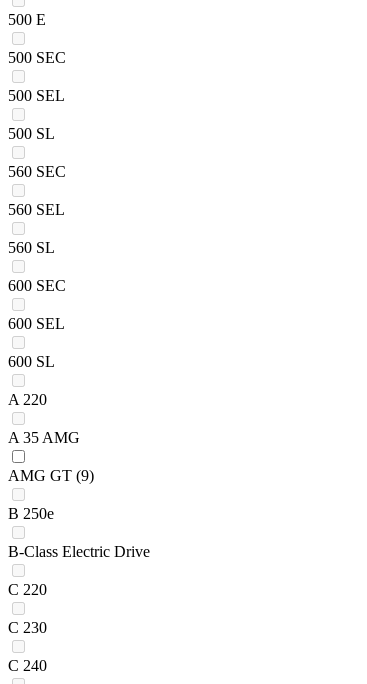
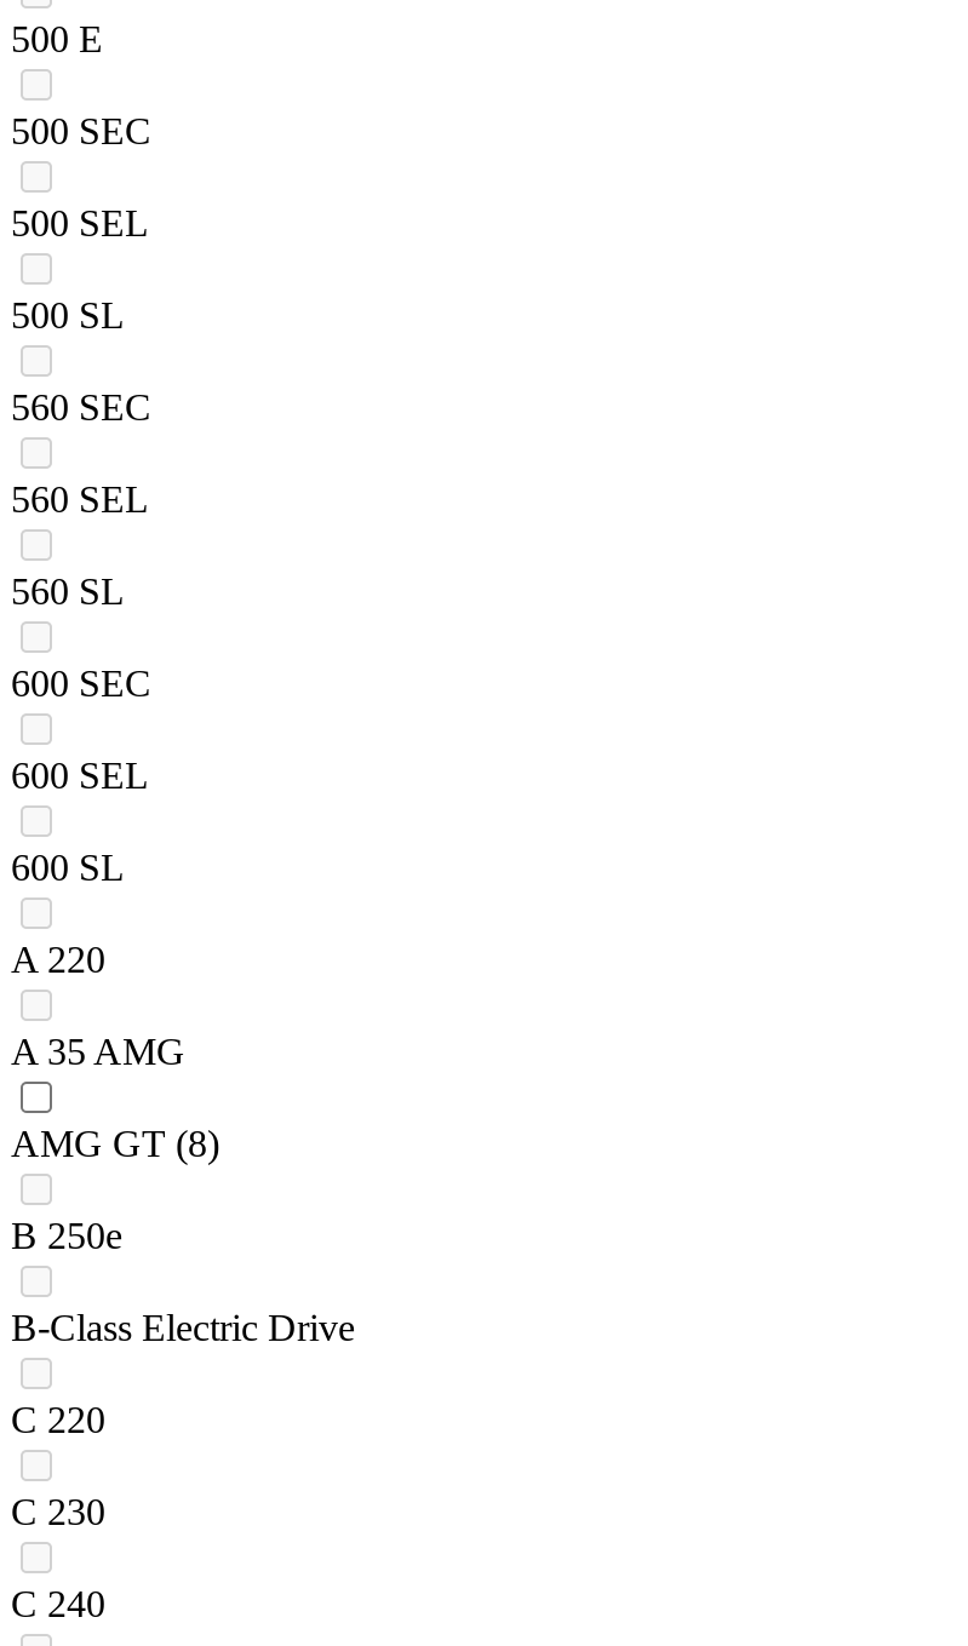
[8,467,94,484] AMG GT (9) -> [11,1124,219,1165] AMG GT (8)

